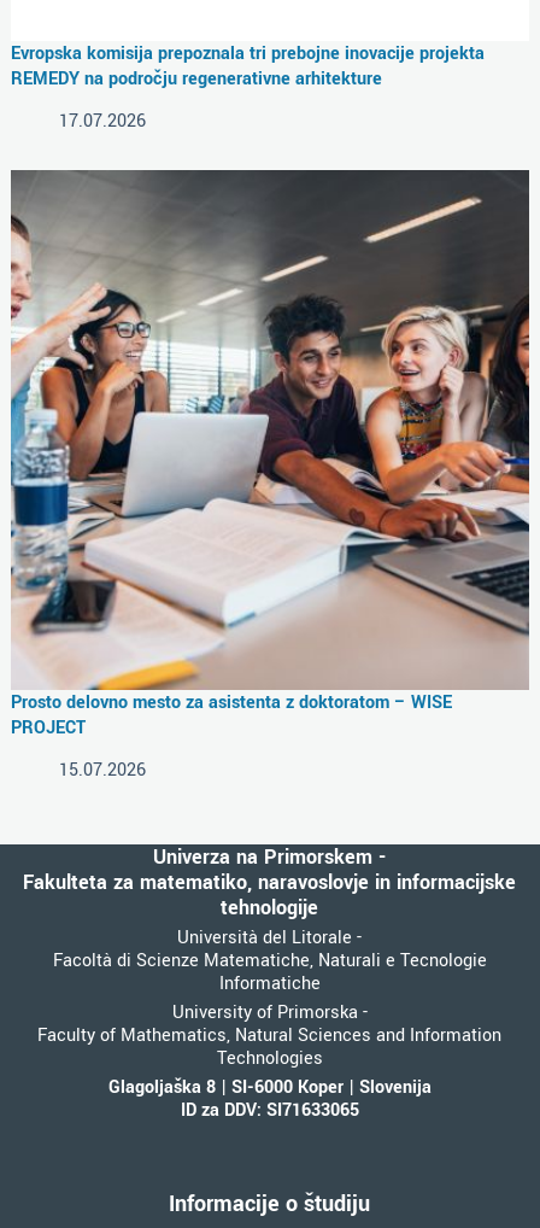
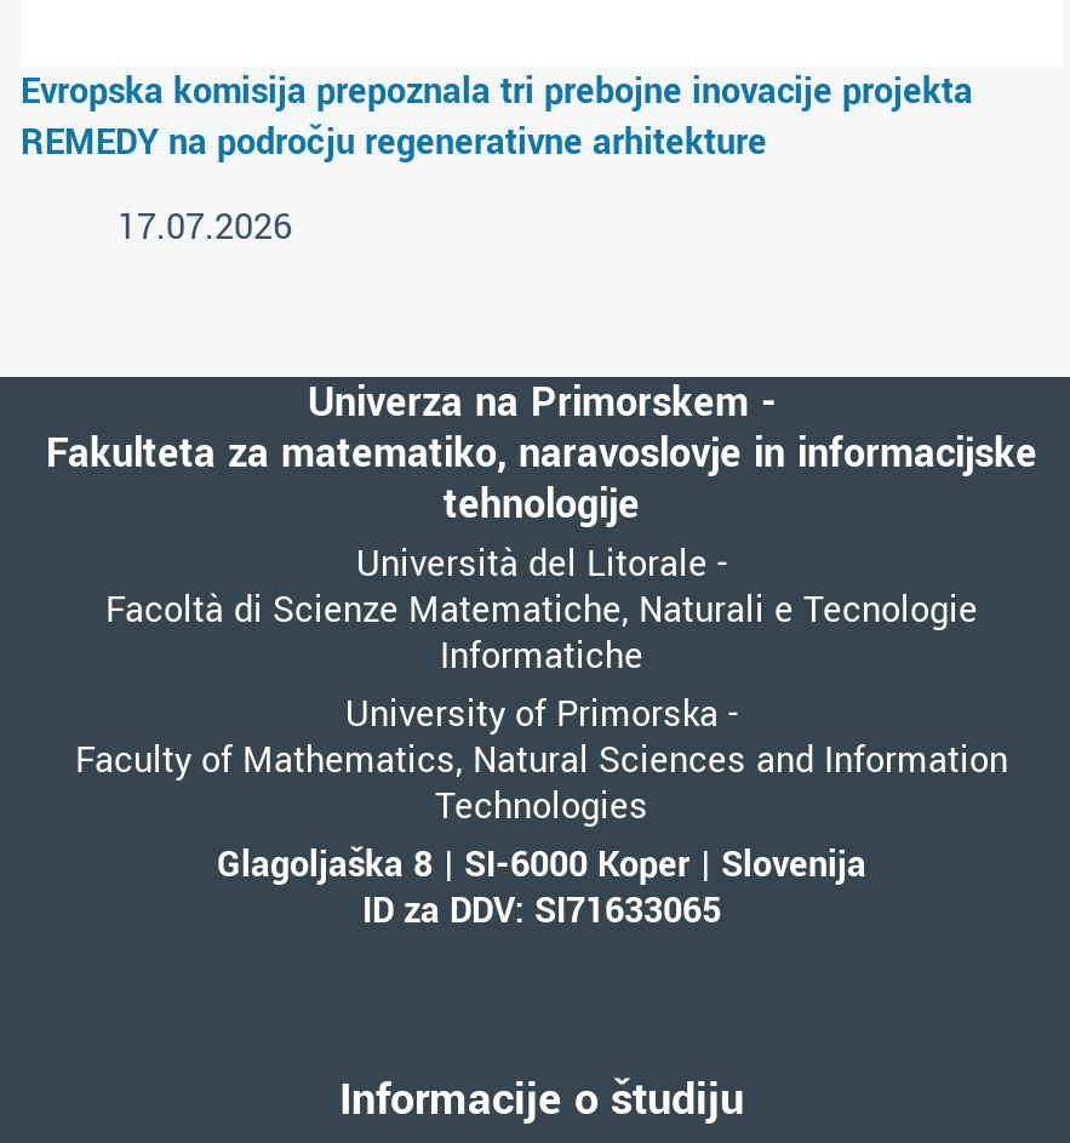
[10,169,530,783] [image] | Prosto delovno mesto za asistenta z doktoratom – WISE | PROJECT | 15.07.2026 -> none

